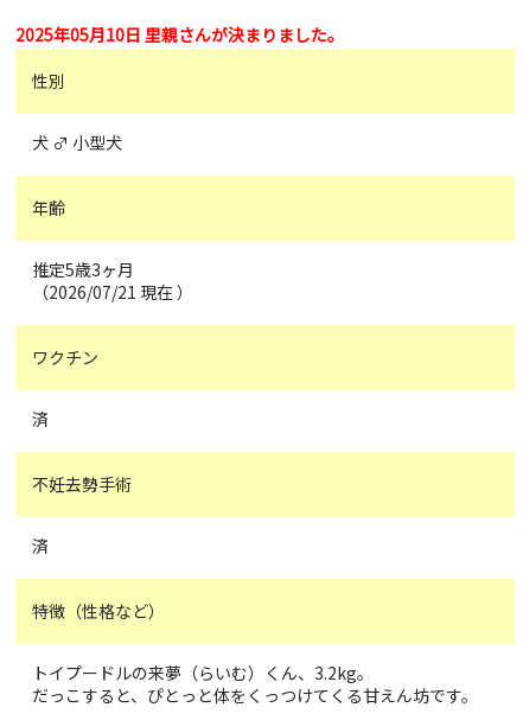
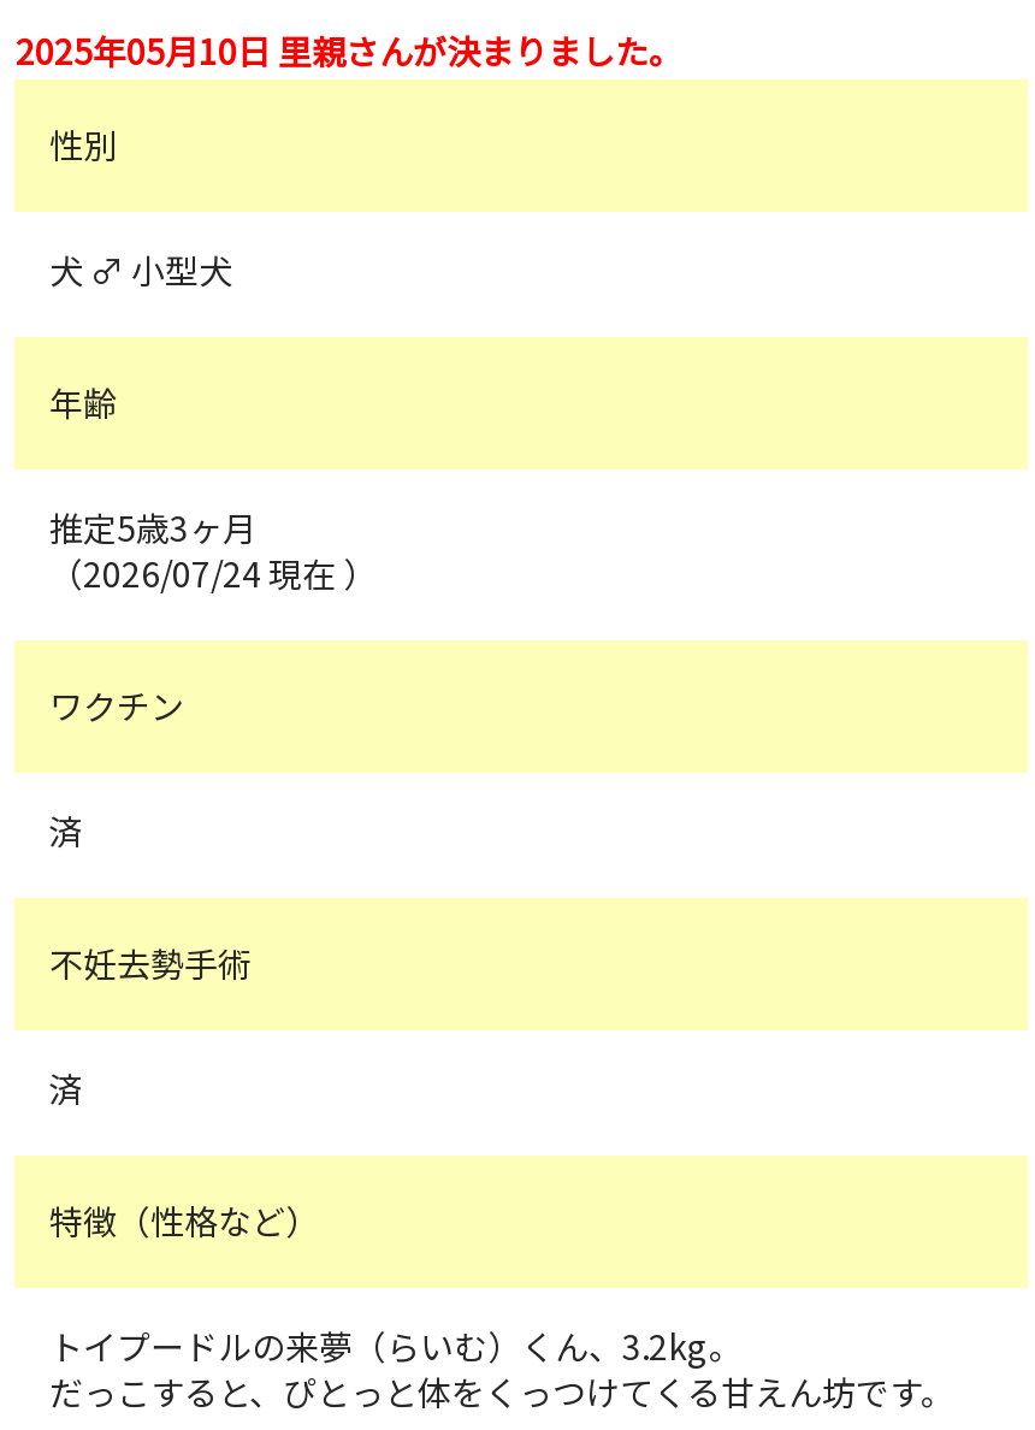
[32,280,194,303] （2026/07/21 現在 ） -> [49,548,376,597] （2026/07/24 現在 ）

